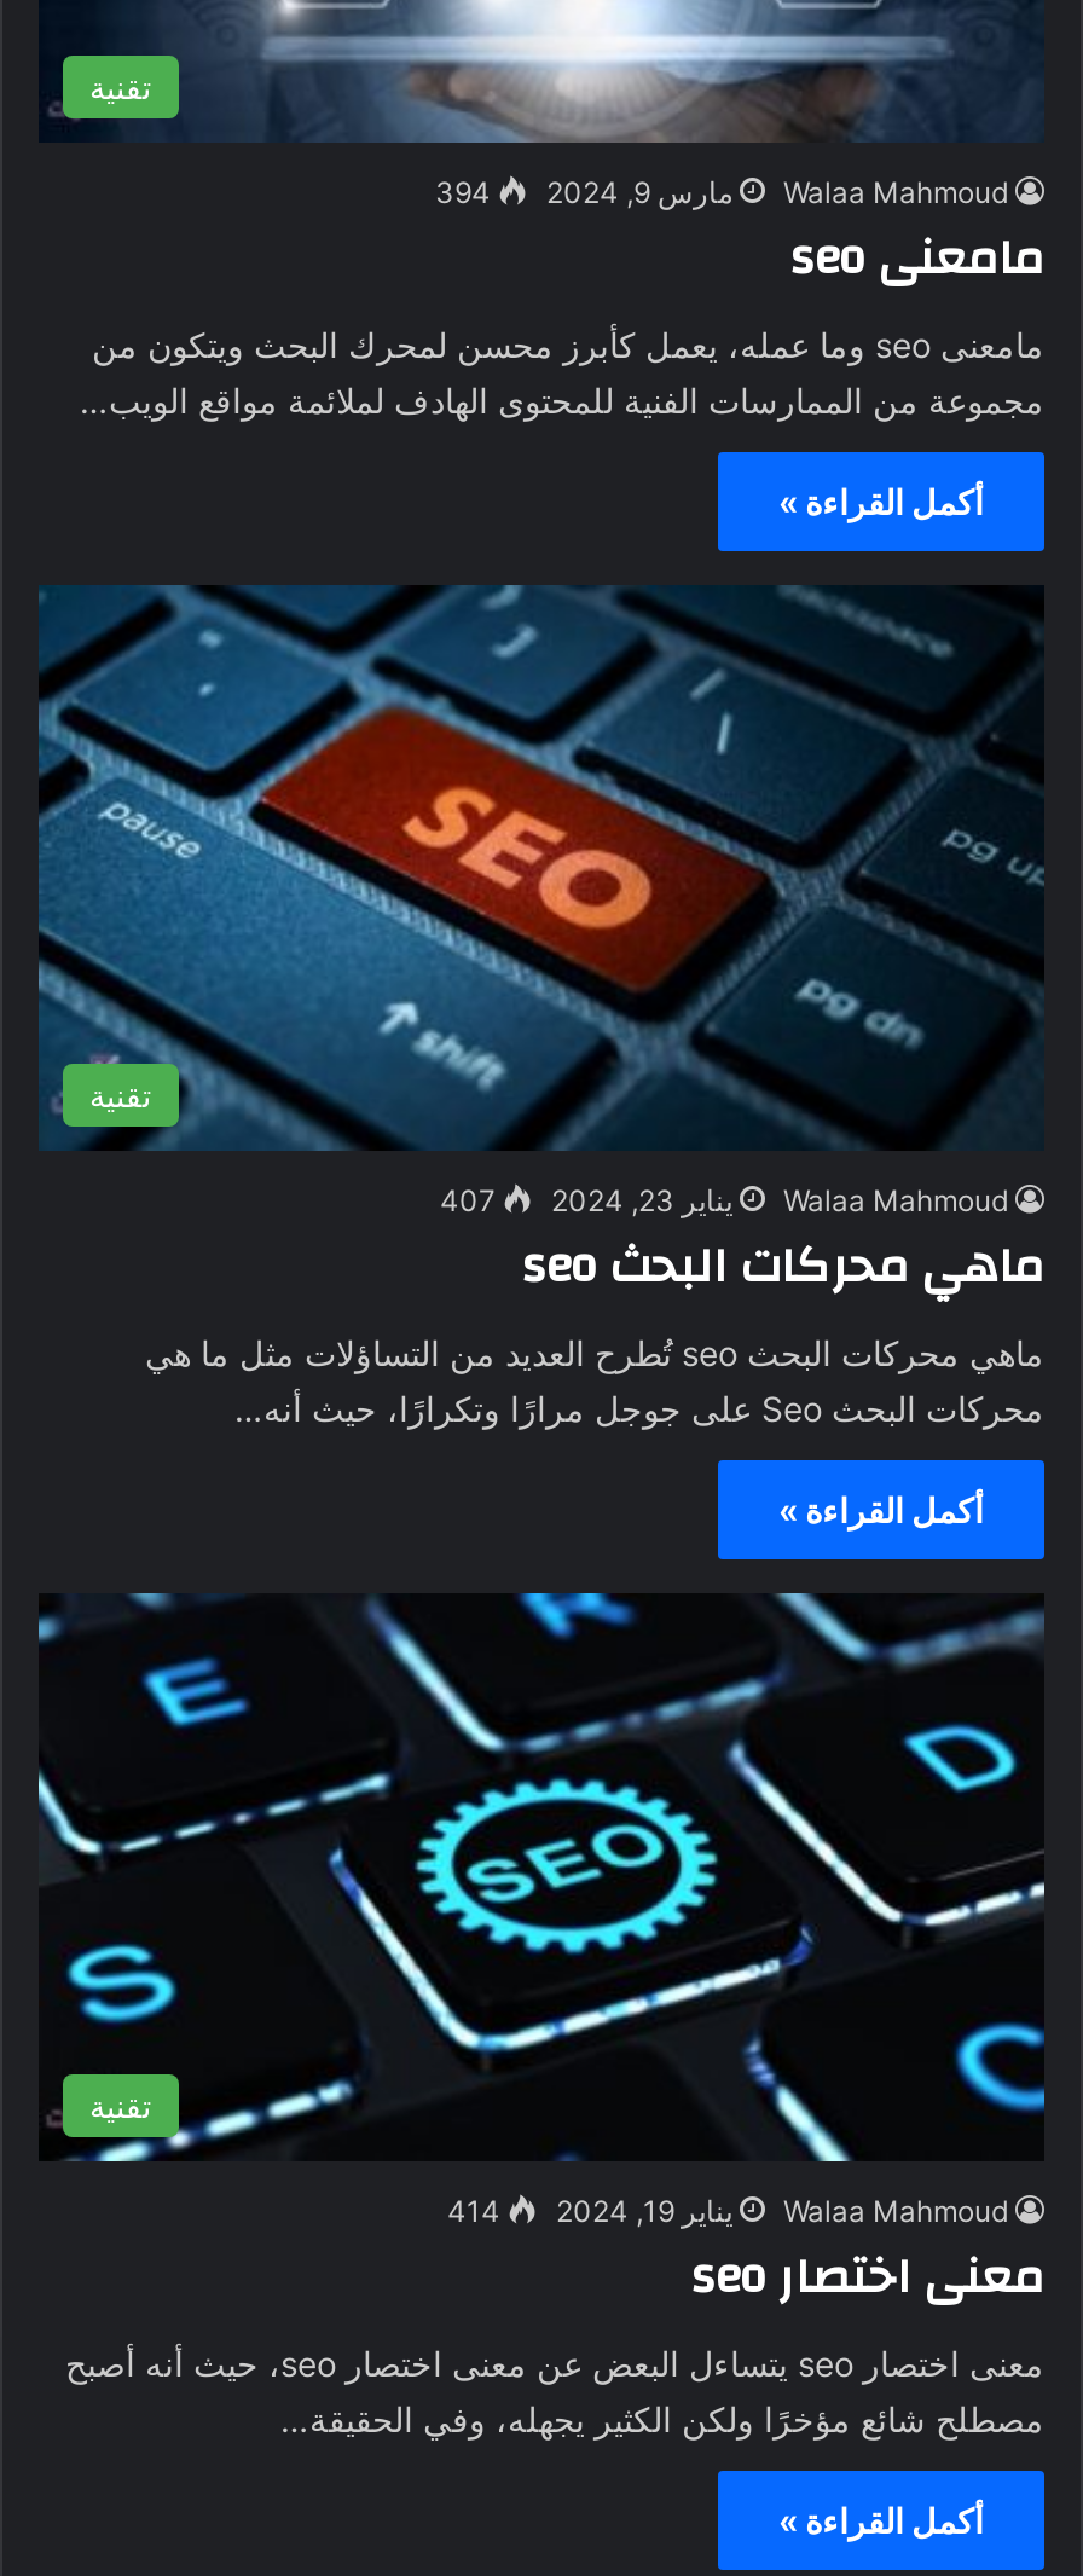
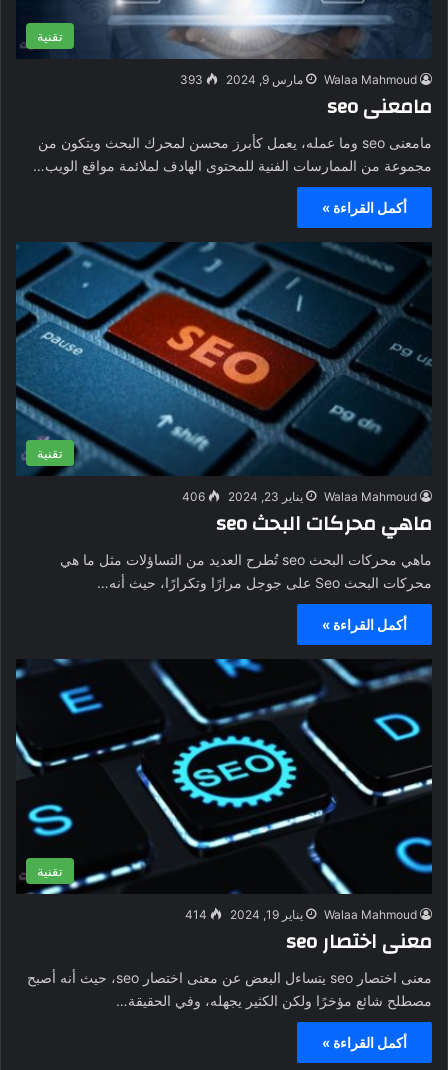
[435,173,491,210] 394 -> [180,72,203,87] 393
[440,1183,496,1219] 407 -> [182,489,205,504] 406

